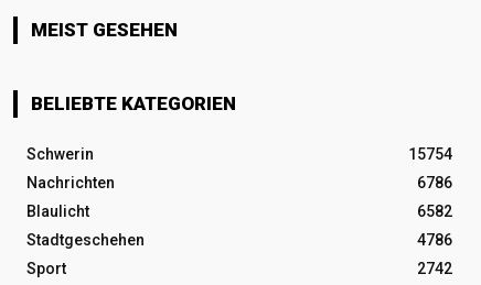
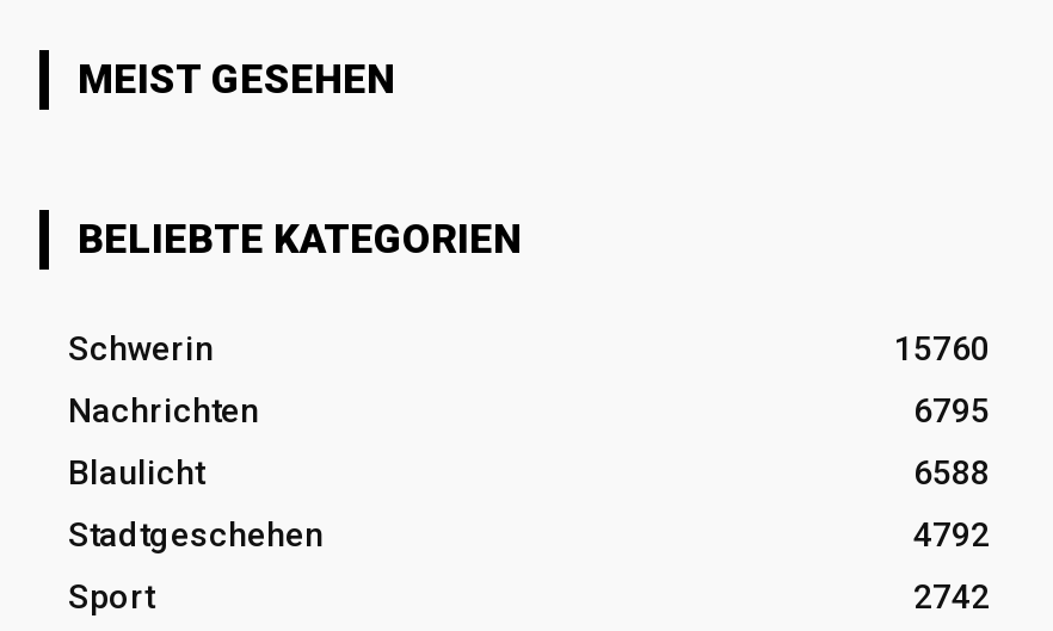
[408,145,452,163] 15754 -> [894,329,990,367] 15760
[417,174,452,191] 6786 -> [913,391,990,429] 6795
[417,202,452,220] 6582 -> [913,453,990,491] 6588
[417,231,452,248] 4786 -> [913,515,990,553] 4792

